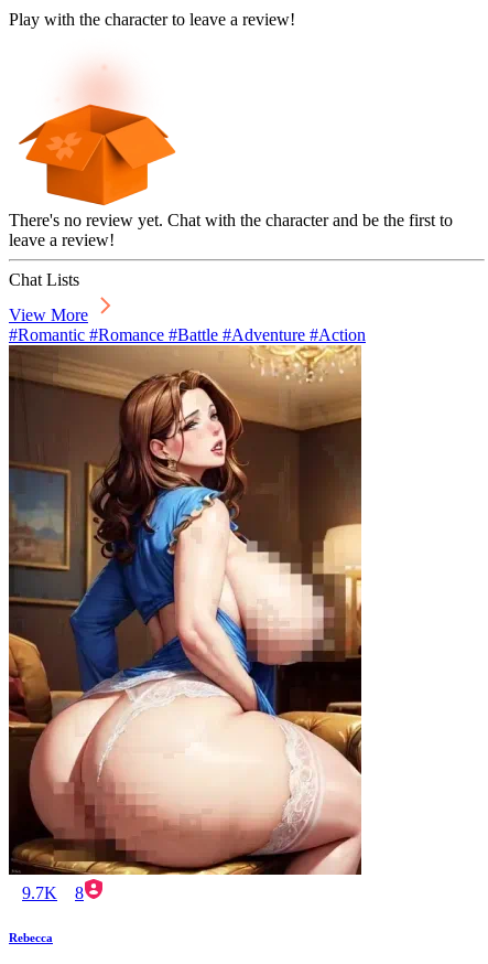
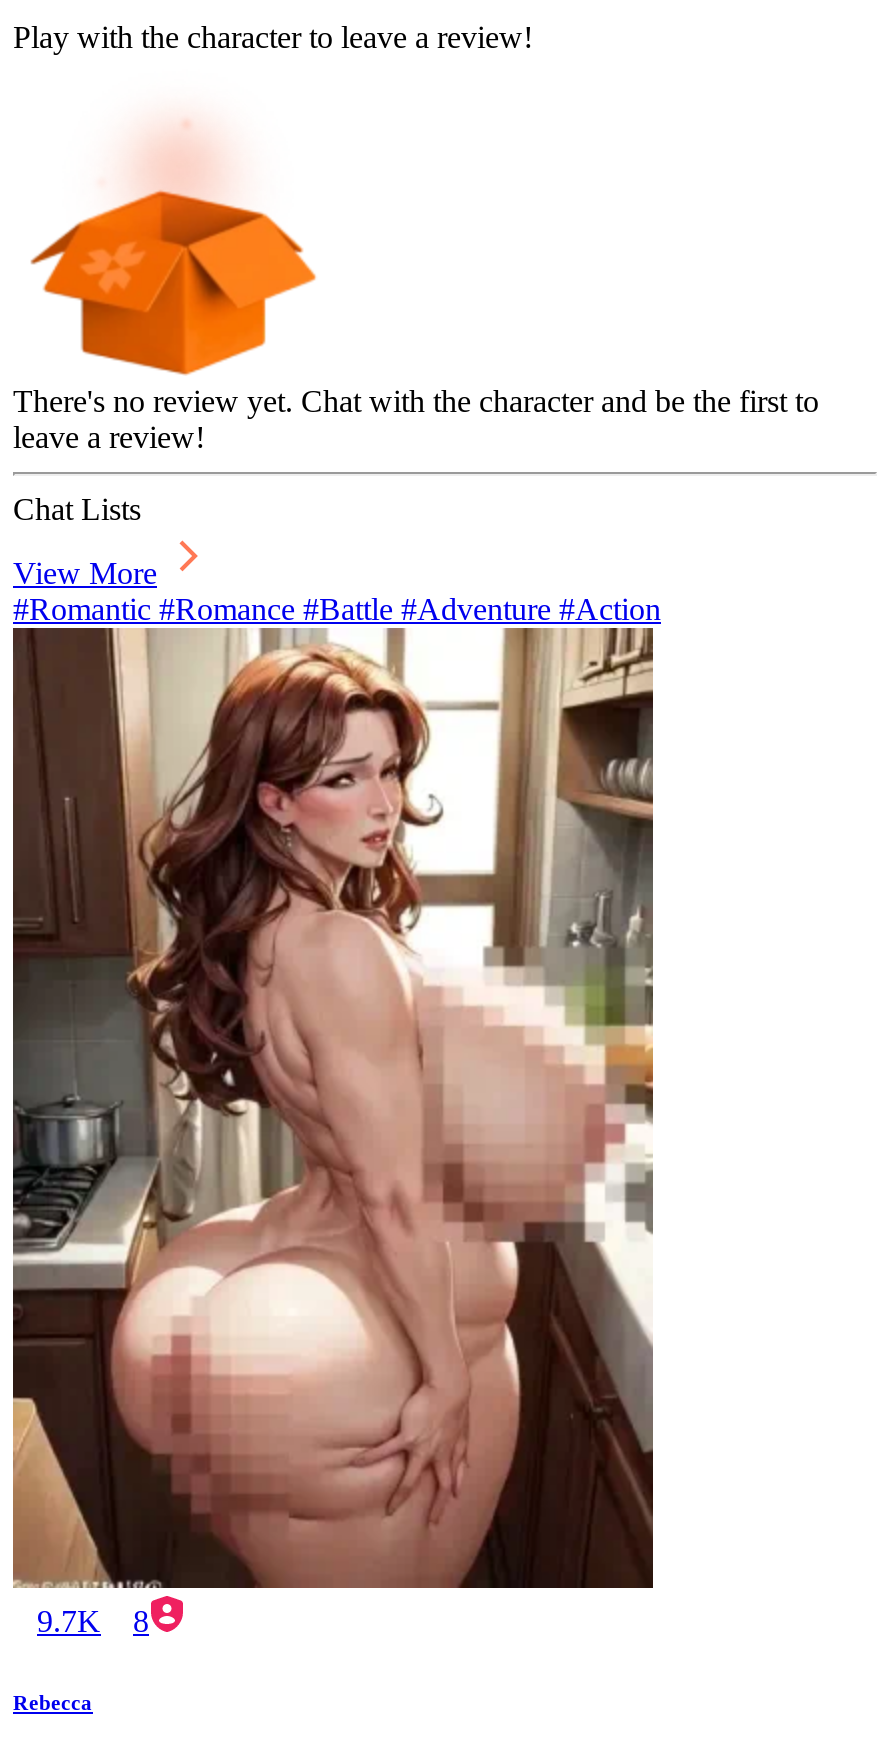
[8,346,362,876] [image] -> [11,630,655,1590] [image]

